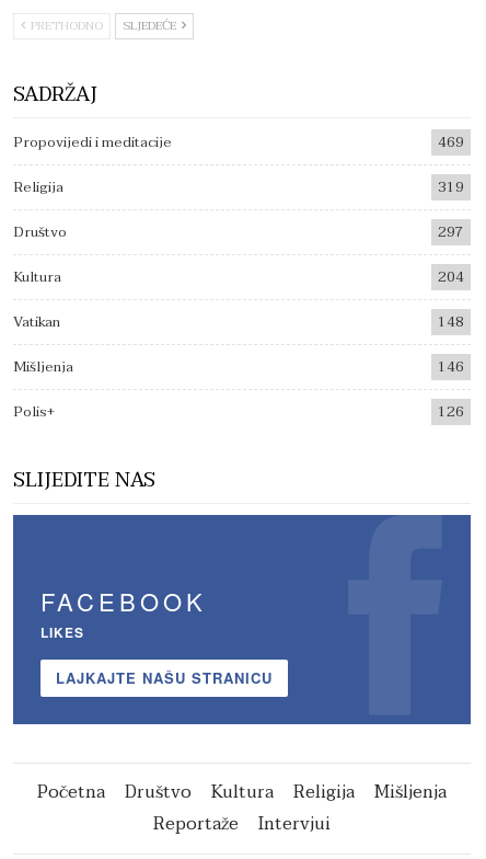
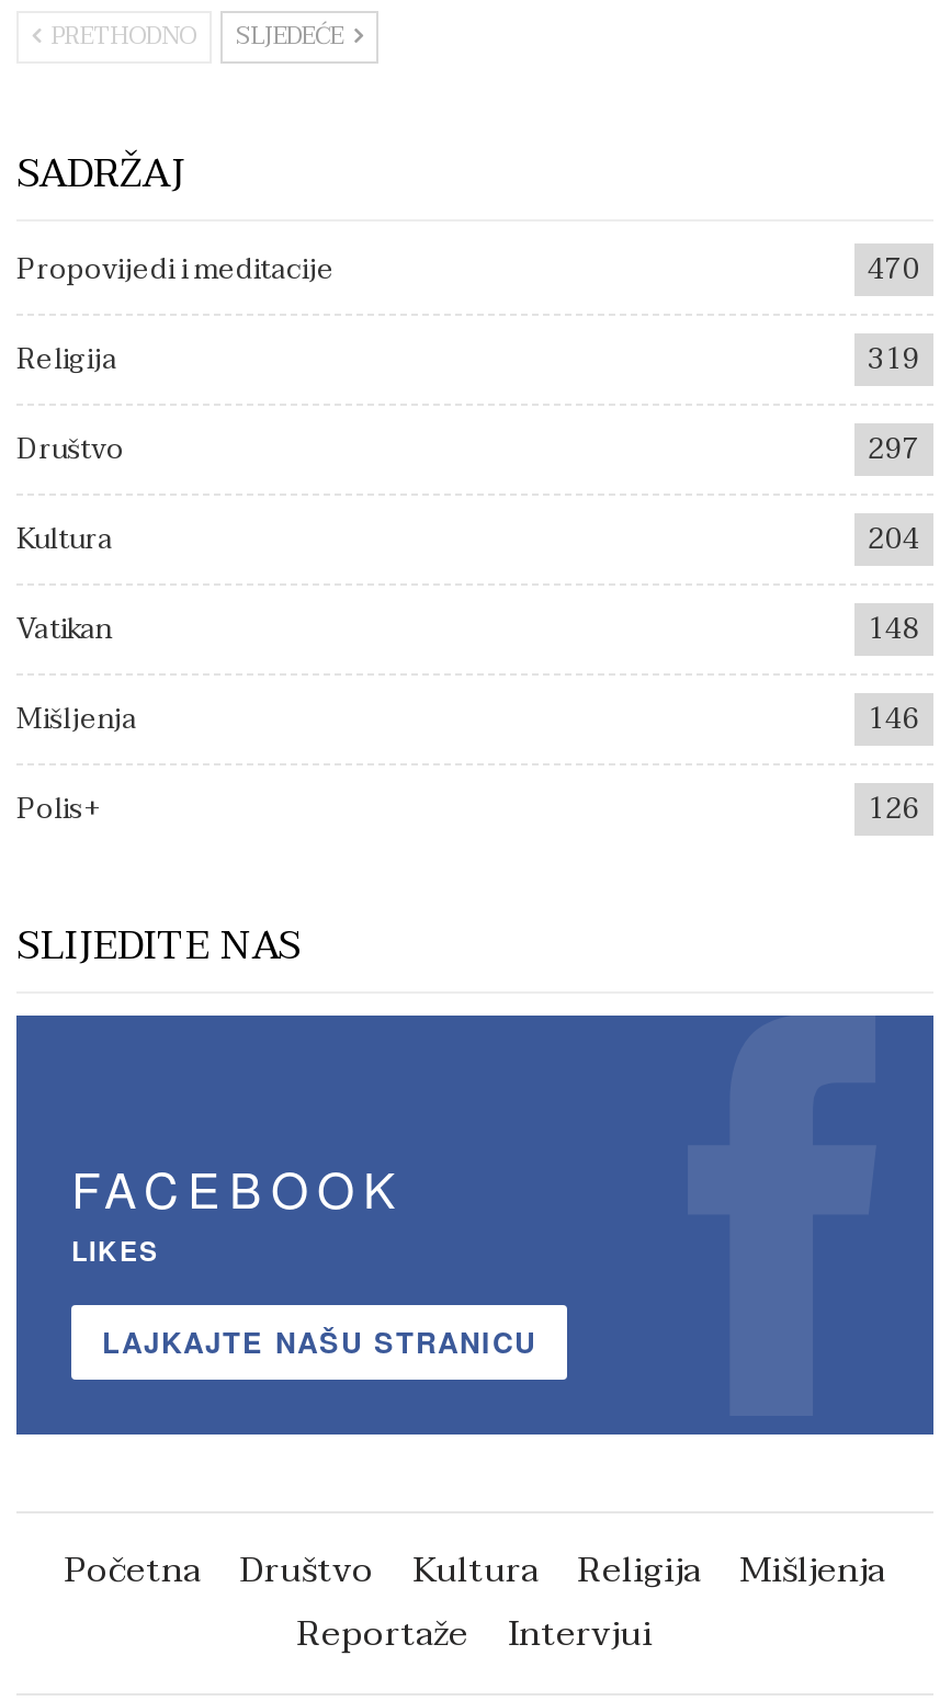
[438,130,464,155] 469 -> [868,246,920,294] 470

